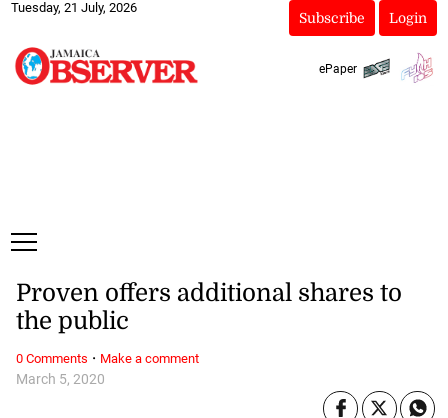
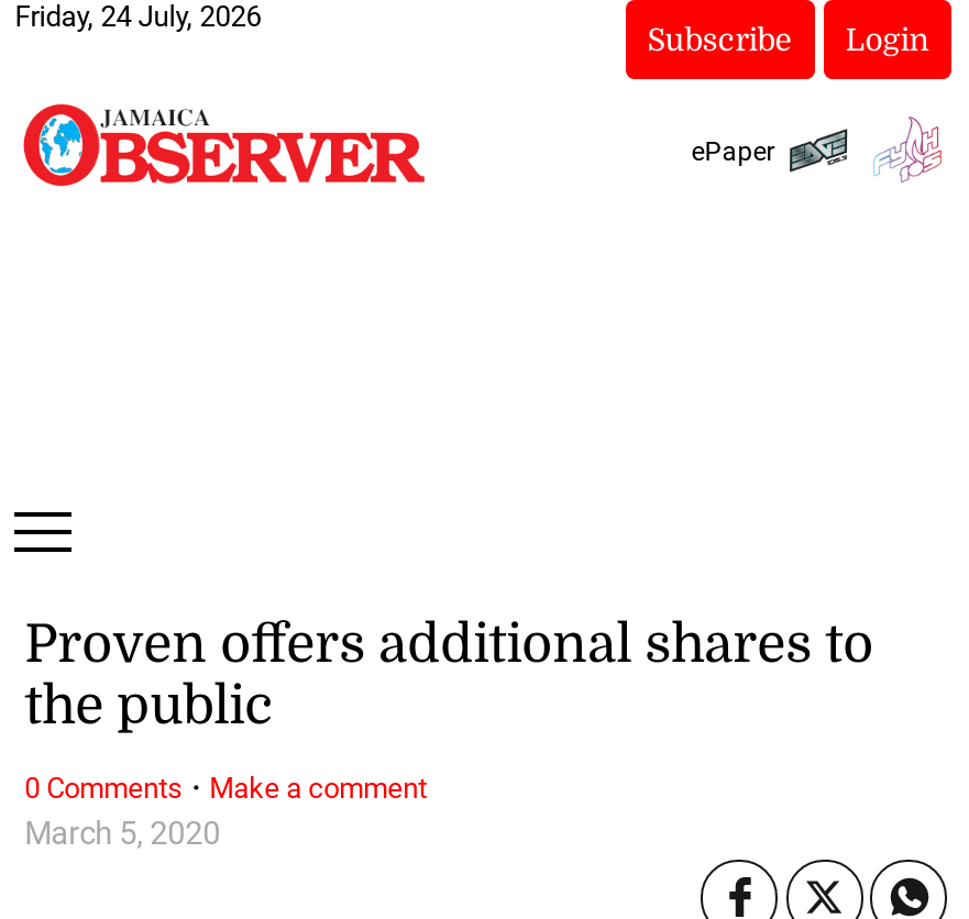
[11,0,137,15] Tuesday, 21 July, 2026 -> [15,0,261,33] Friday, 24 July, 2026

